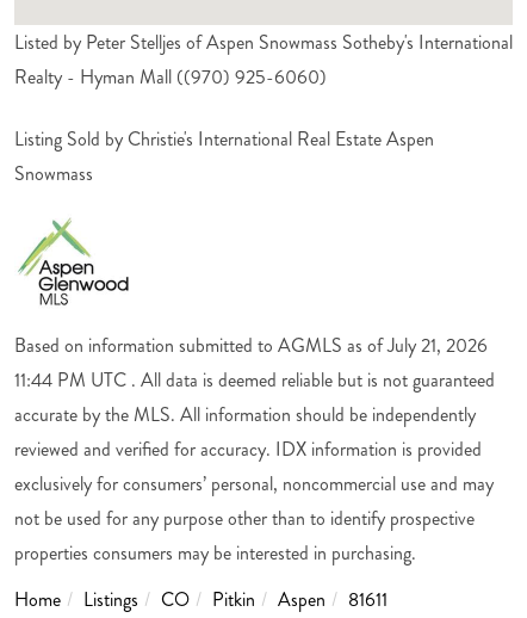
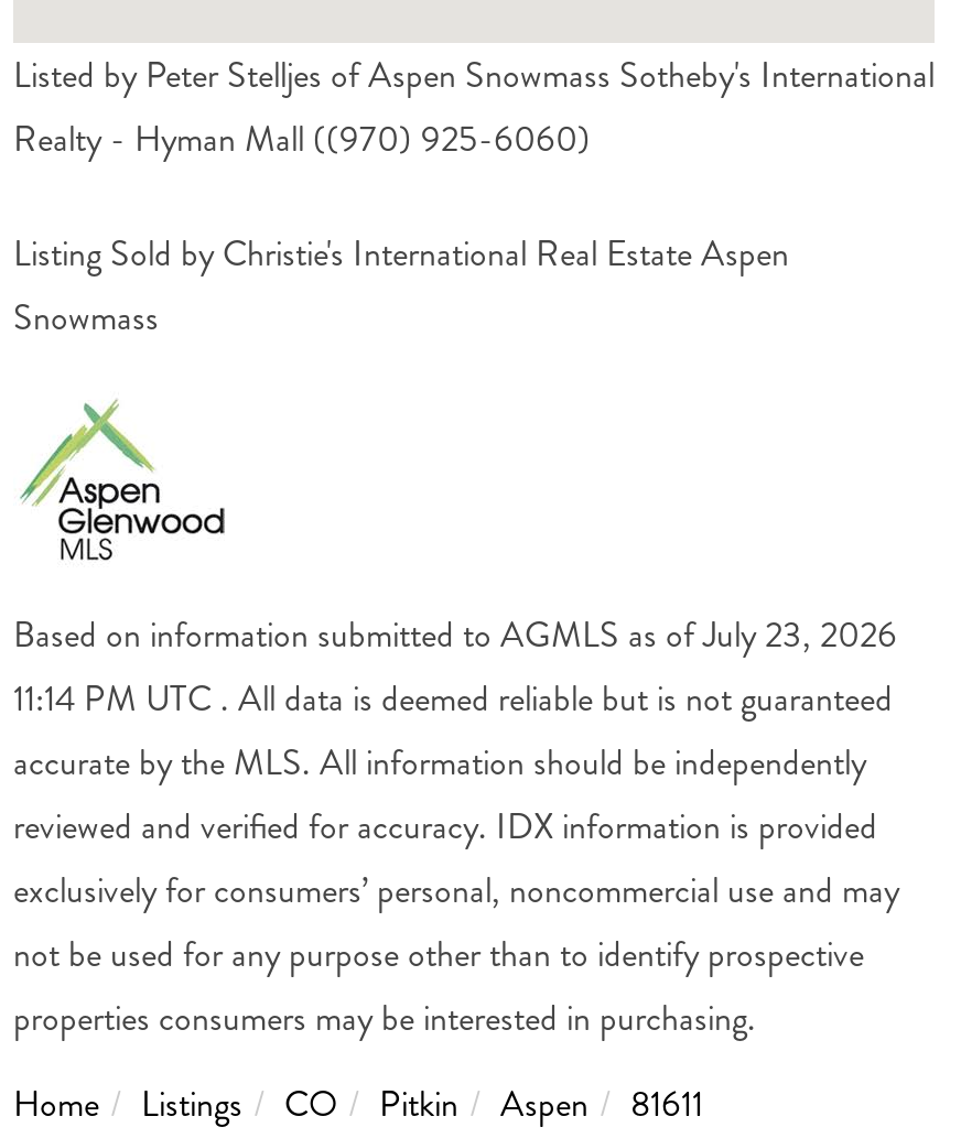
[14,331,488,359] Based on information submitted to AGMLS as of July 21, 2026 -> [13,608,897,659] Based on information submitted to AGMLS as of July 23, 2026
[14,366,495,393] 11:44 PM UTC . All data is deemed reliable but is not guaranteed -> [13,672,893,723] 11:14 PM UTC . All data is deemed reliable but is not guaranteed

